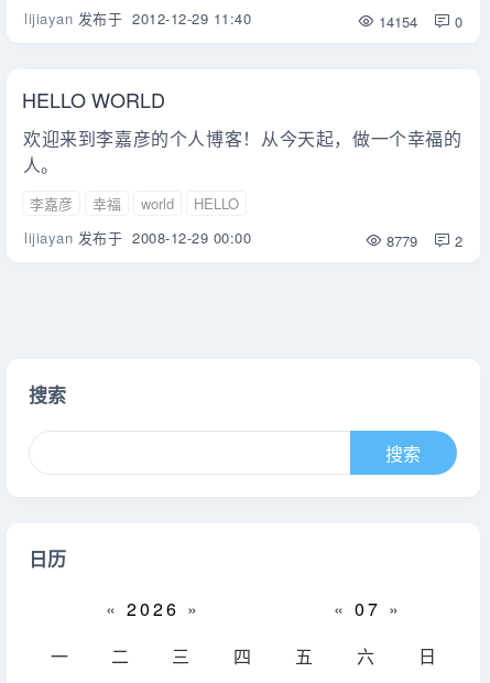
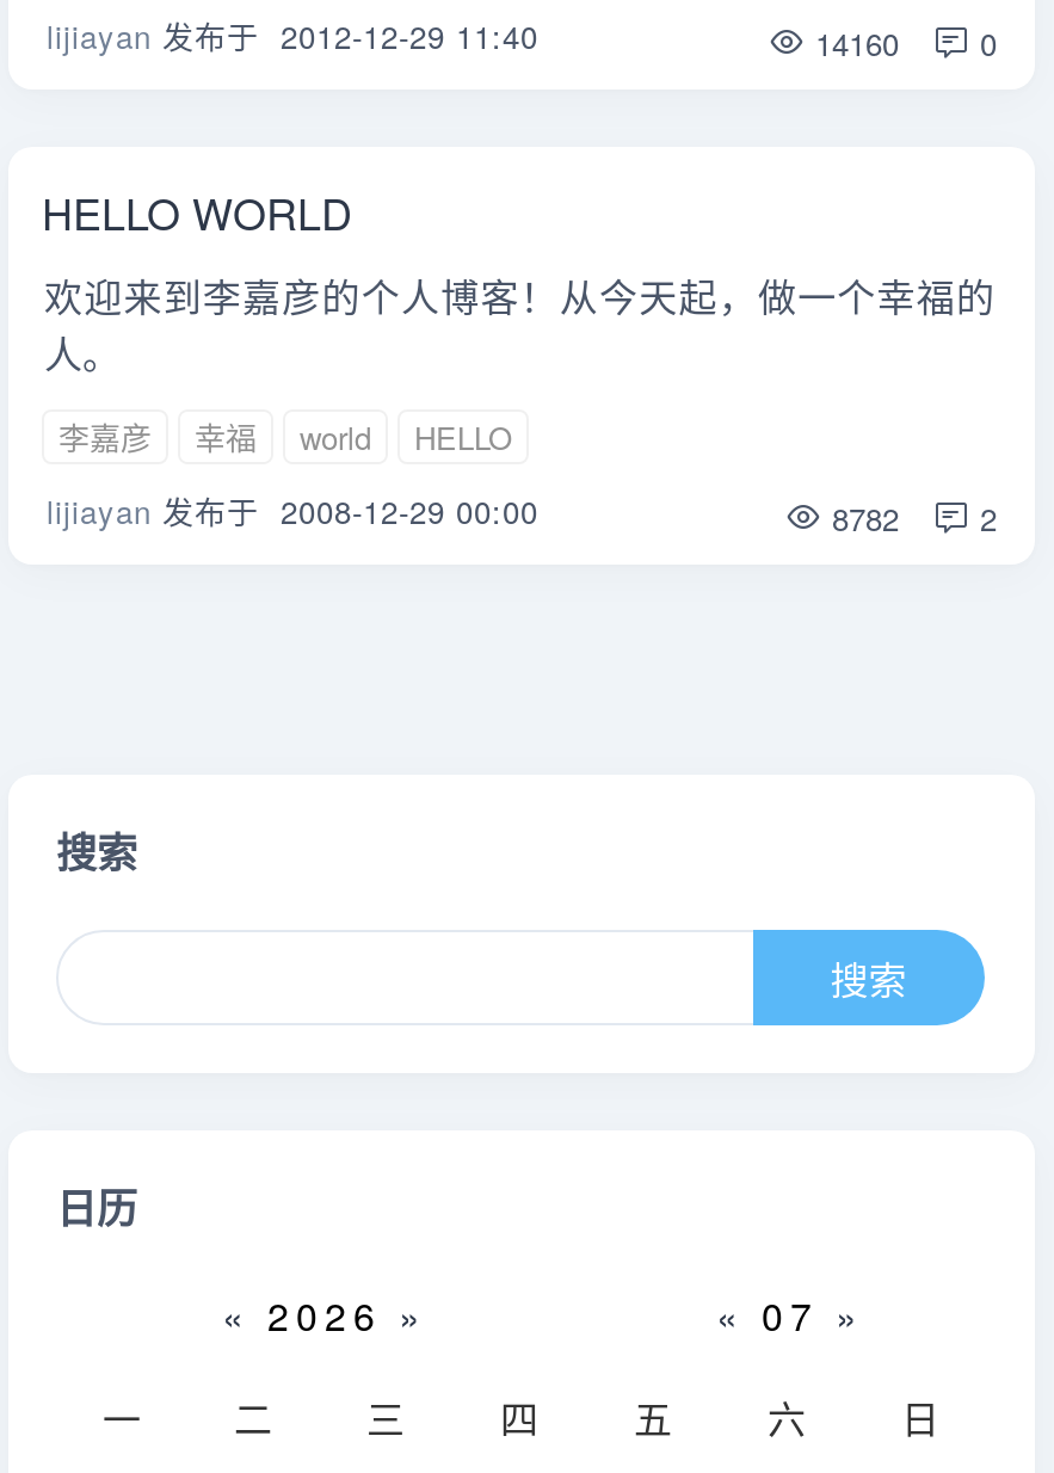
[374,11,417,32] 14154 -> [806,19,899,65] 14160
[382,230,462,251] 8779 2 -> [822,494,997,540] 8782 2

